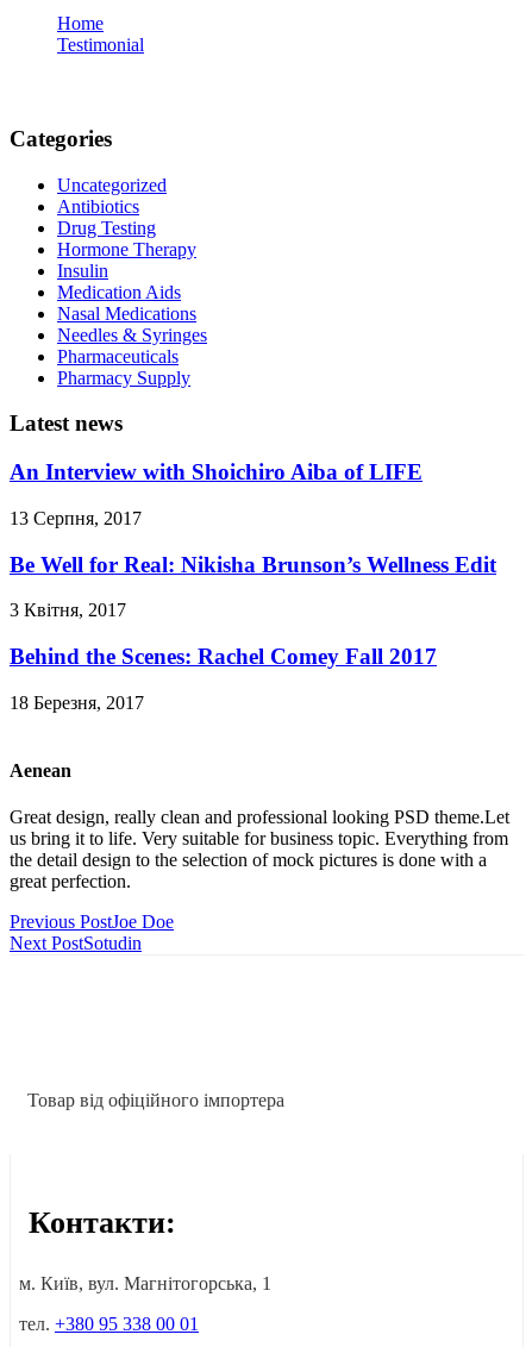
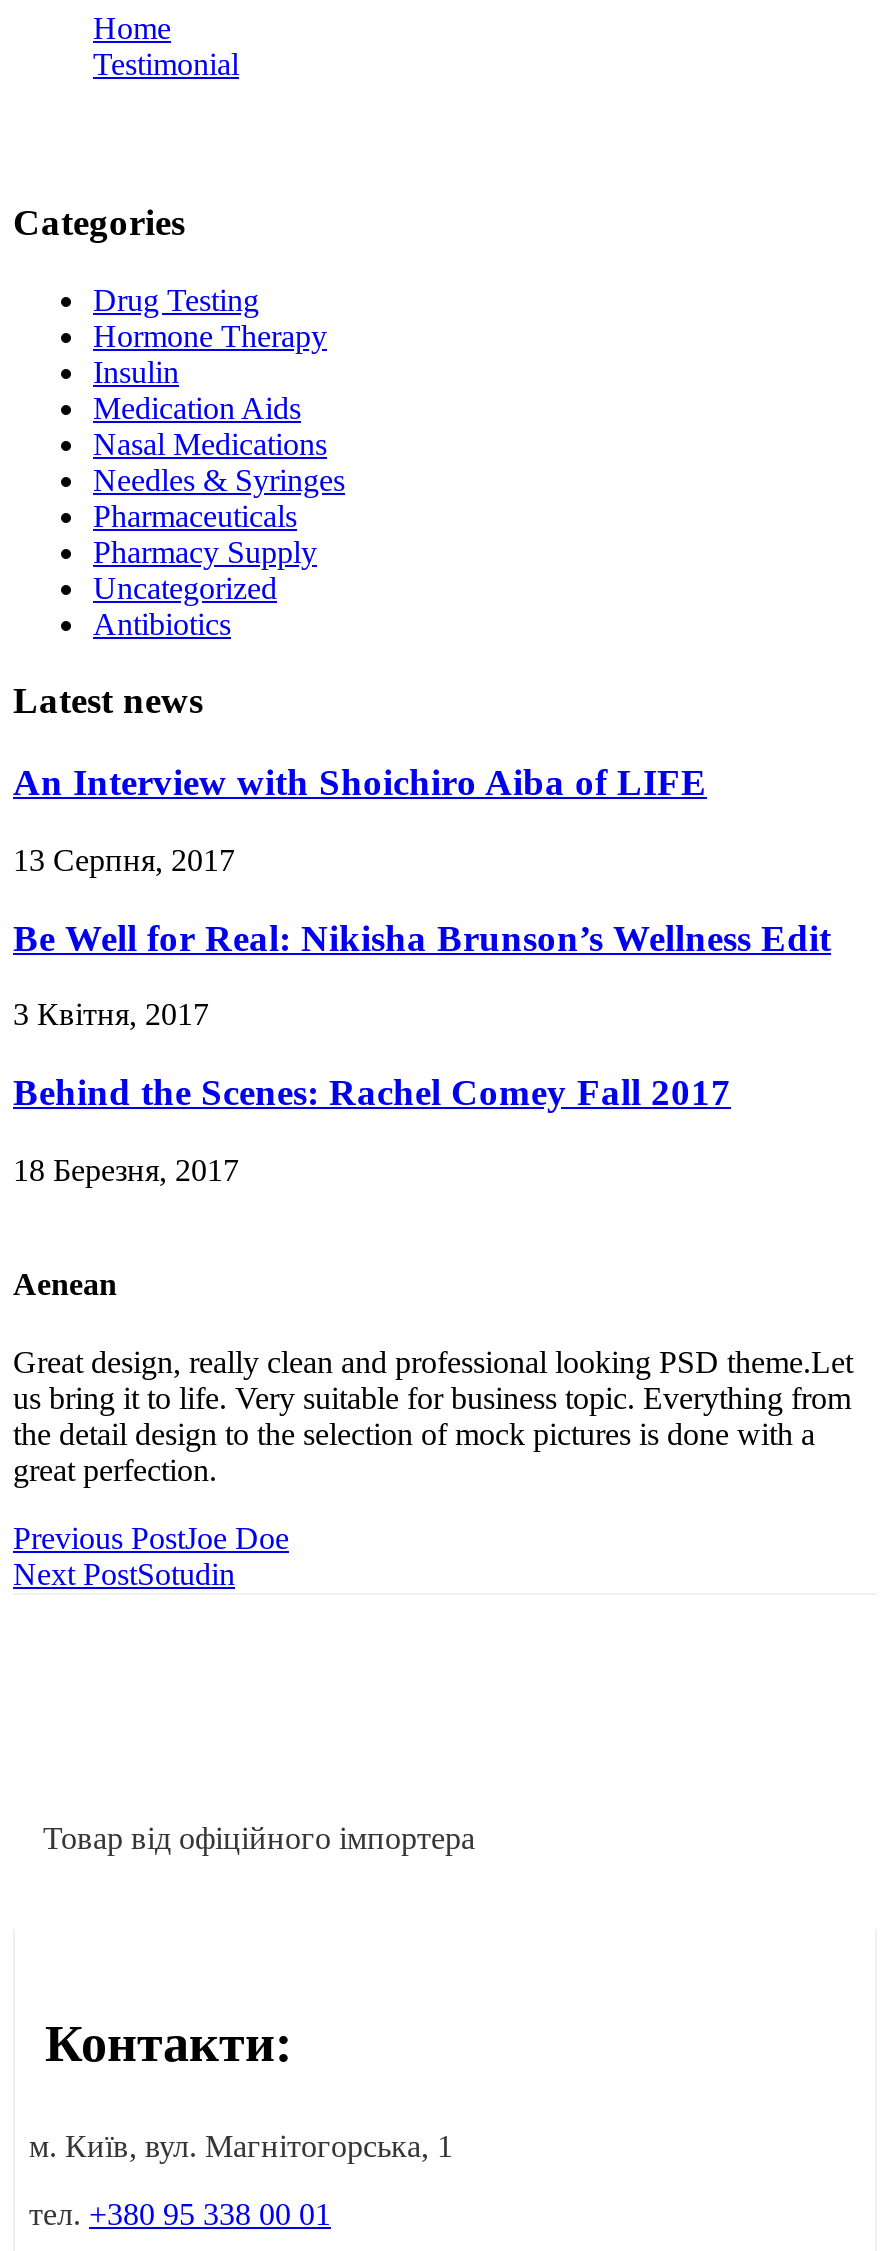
moved [57,175,167,216] -> [93,570,277,640]: Uncategorized | Antibiotics
moved [57,217,207,388] -> [93,282,345,568]: Drug Testing | Hormone Therapy | Insulin | Medication Aids | Nasal Medications | Needles & Syringes | Pharmaceuticals | Pharmacy Supply

